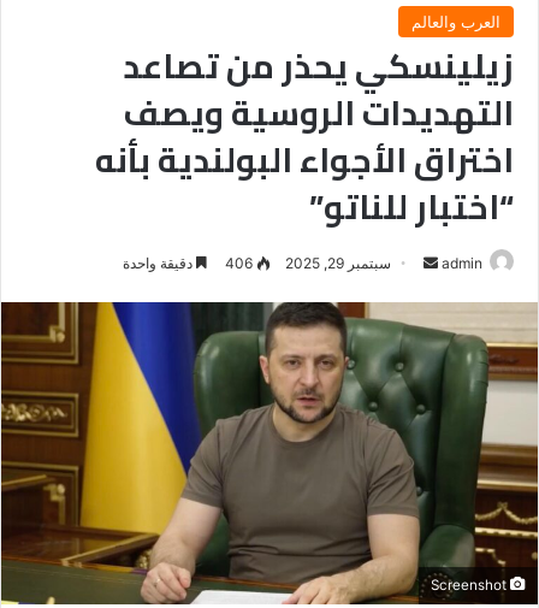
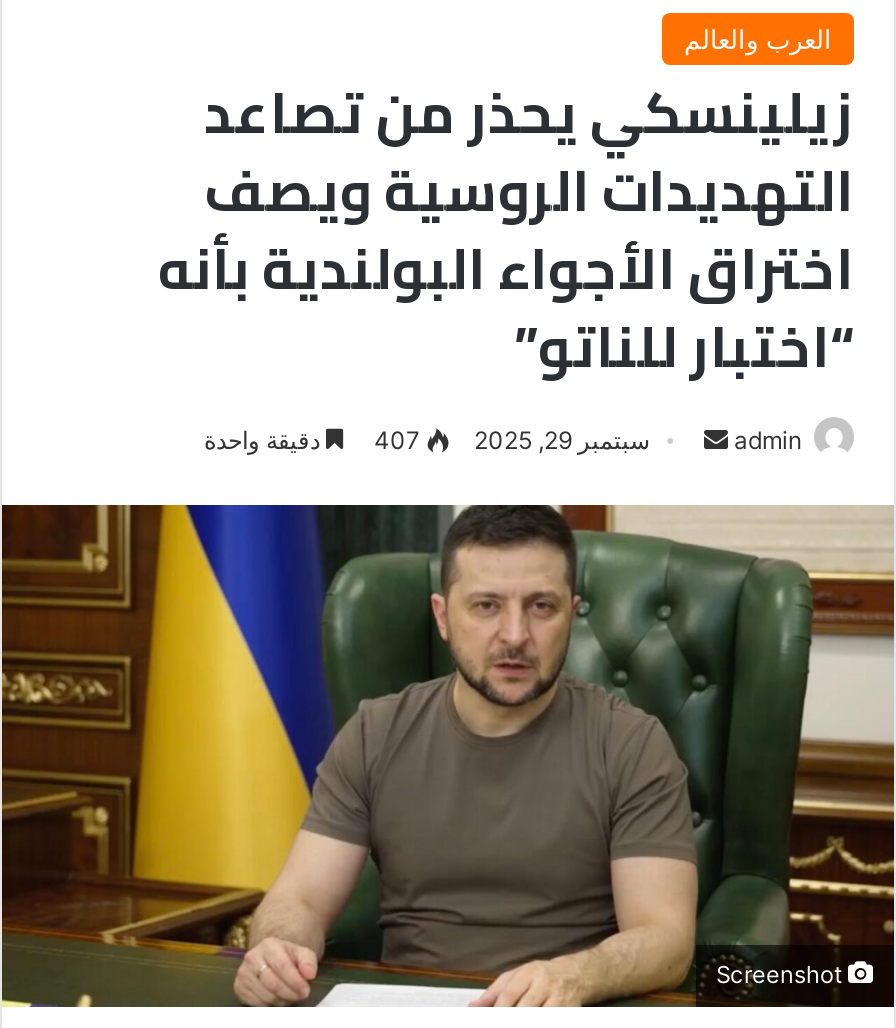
[123,254,253,272] 406 دقيقة واحدة -> [204,425,420,455] 407 دقيقة واحدة

